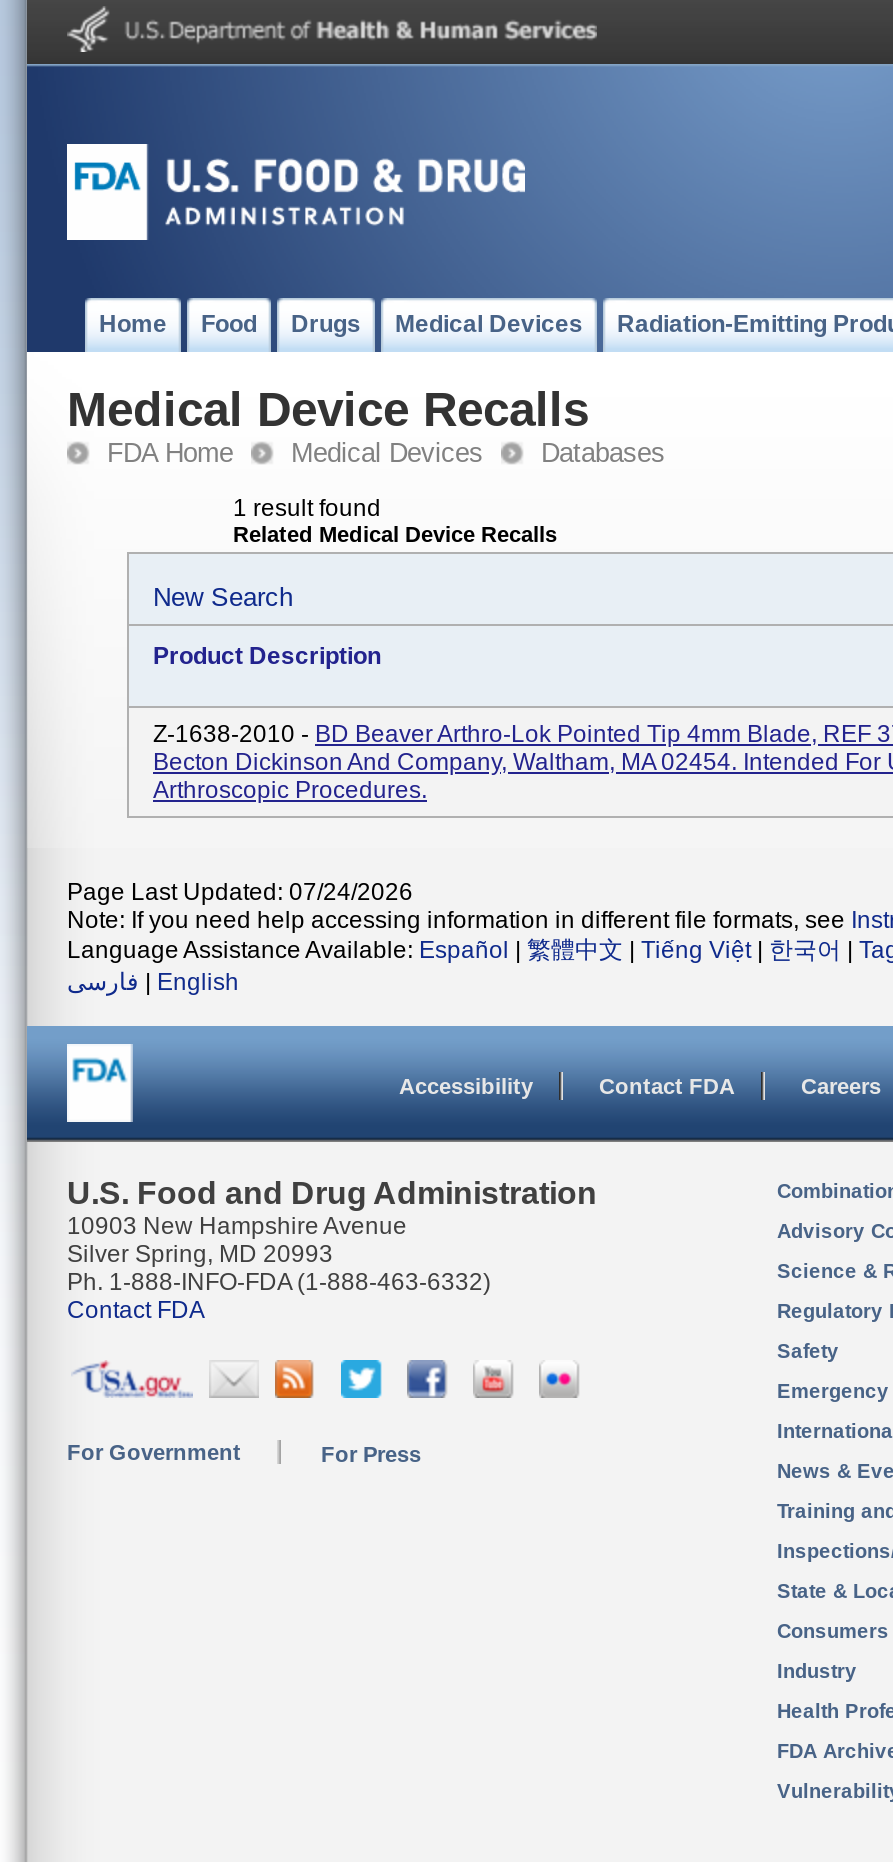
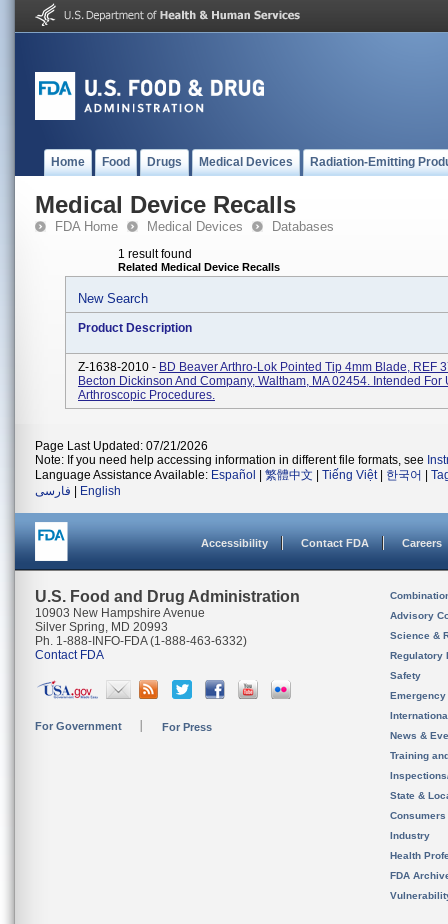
[67,878,413,906] Page Last Updated: 07/24/2026 -> [35,439,208,453] Page Last Updated: 07/21/2026

